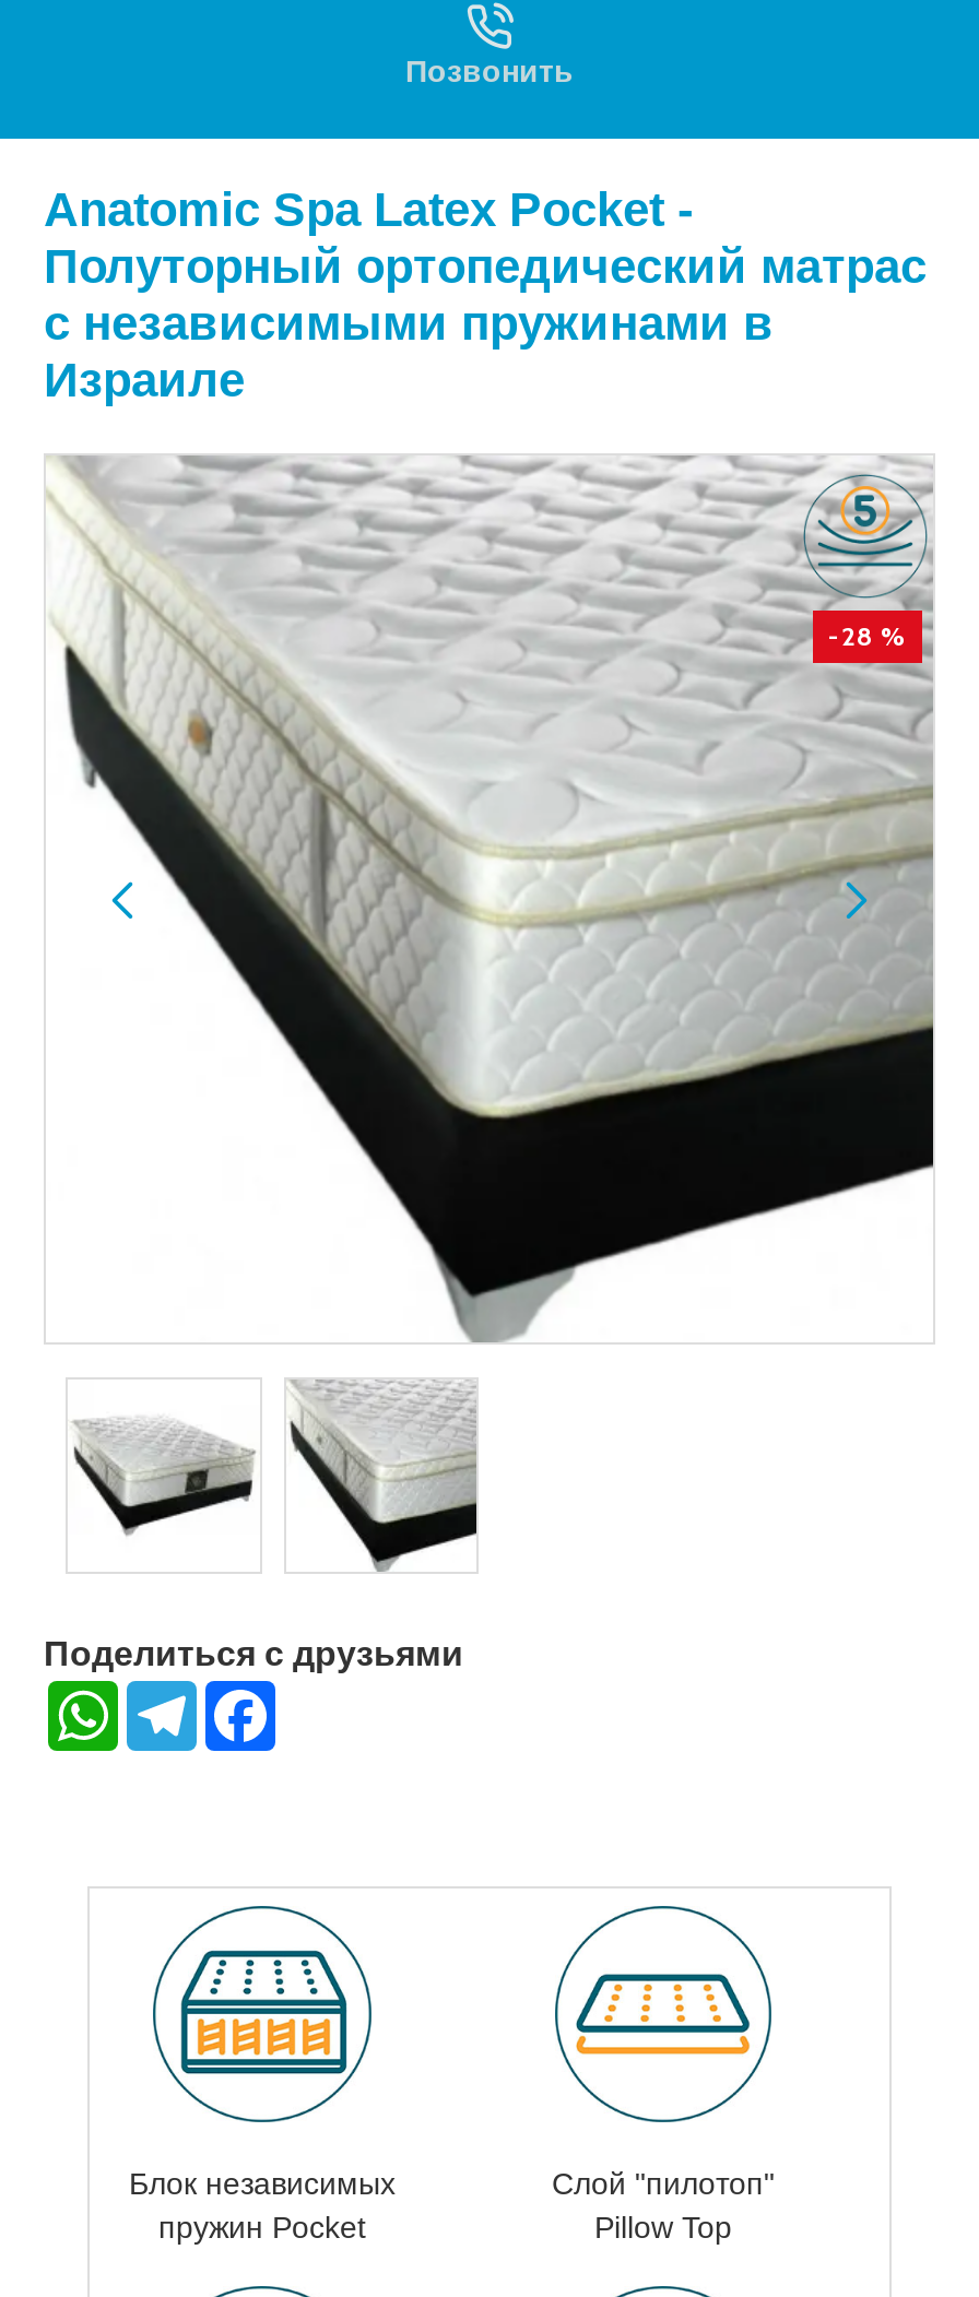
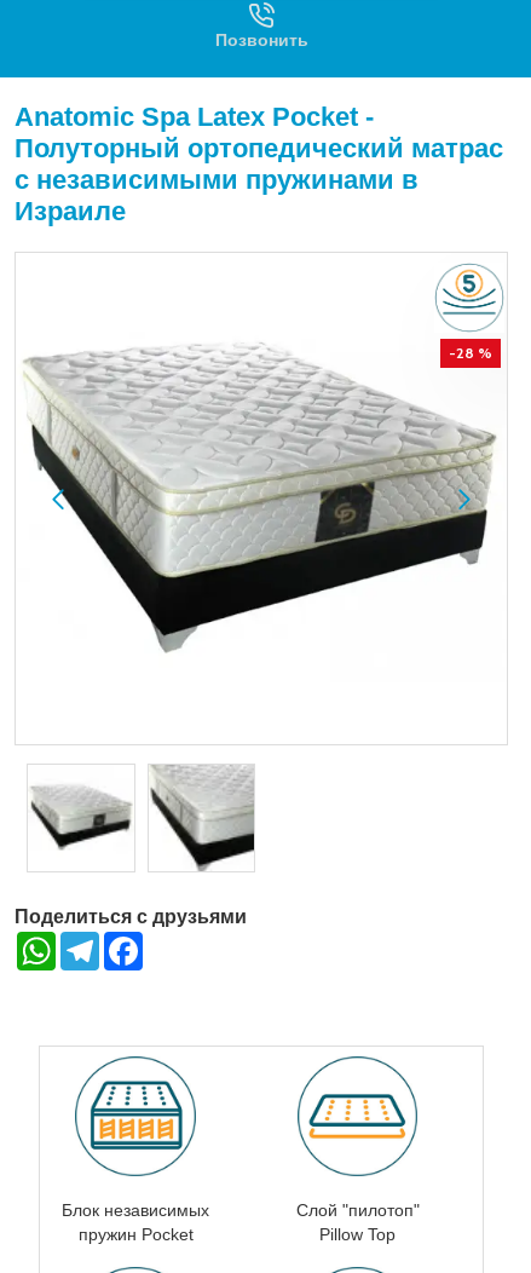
[46,455,935,1345] [image] -> [17,253,507,744] [image]

